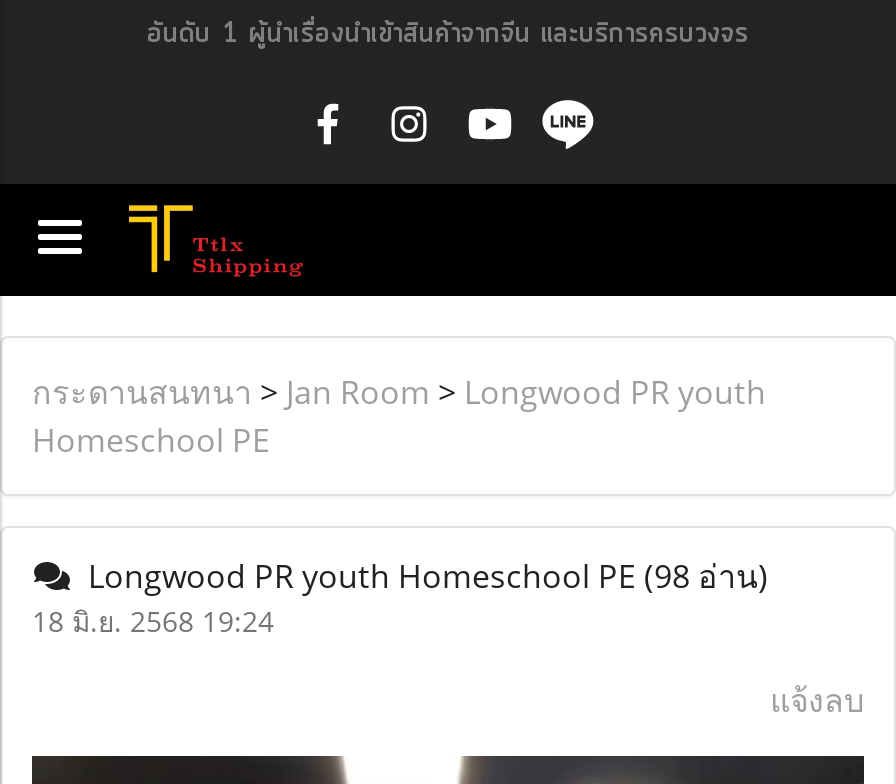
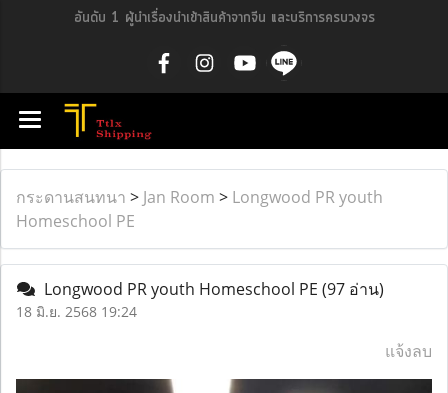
[72,554,768,598] Longwood PR youth Homeschool PE (98 อ่าน) -> [36,278,384,300] Longwood PR youth Homeschool PE (97 อ่าน)

